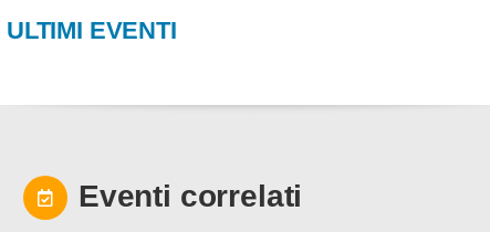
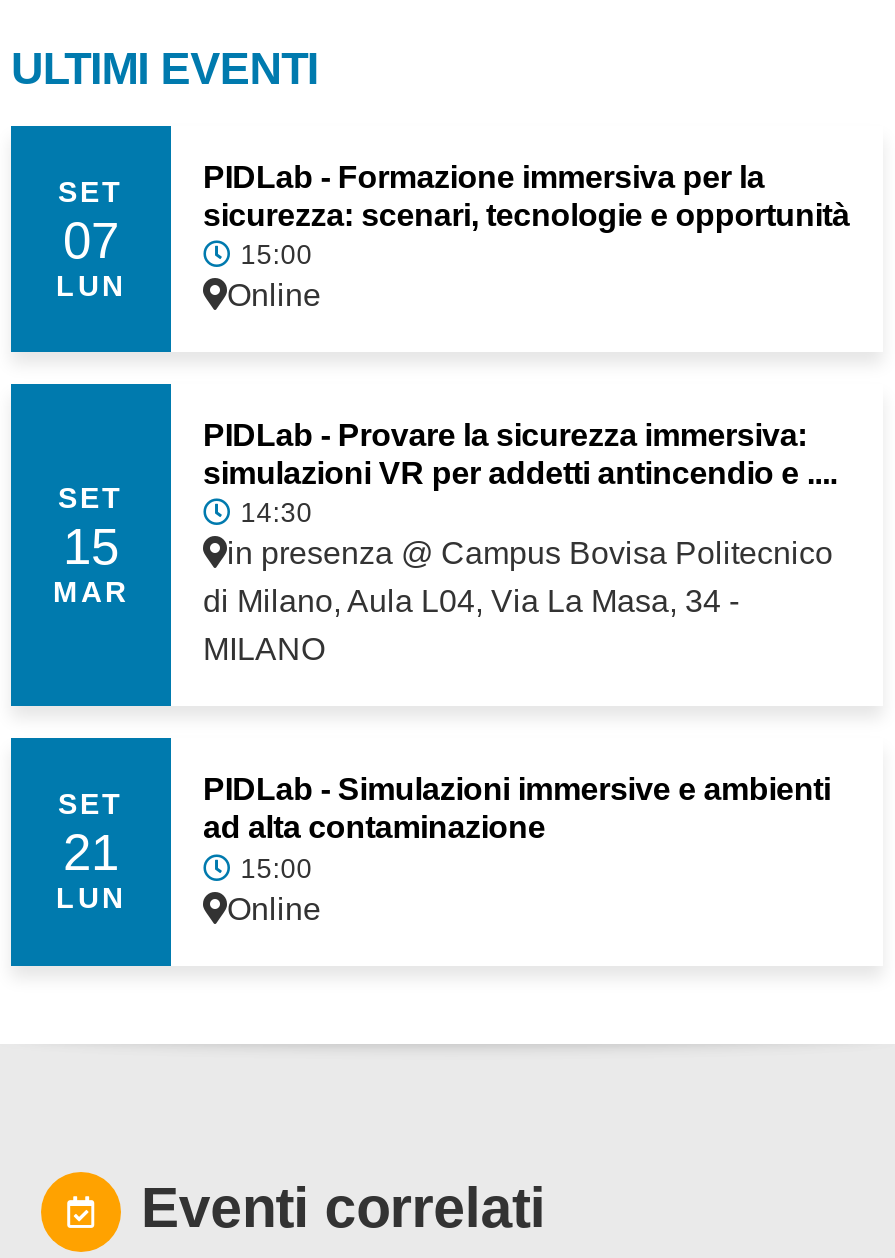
none -> [9,124,173,356] [image] | SET | 07 | LUN
none -> [9,382,173,708] [image] | SET | 15 | MAR
none -> [9,736,173,968] [image] | SET | 21 | LUN
none -> [203,160,850,312] PIDLab - Formazione immersiva per la | sicurezza: scenari, tecnologie e opportunità | 15:00 | Online
none -> [203,418,837,667] PIDLab - Provare la sicurezza immersiva: | simulazioni VR per addetti antincendio e .... | 14:30 | in presenza @ Campus Bovisa Politecnico | di Milano, Aula L04, Via La Masa, 34 - | MILANO
none -> [203,773,831,925] PIDLab - Simulazioni immersive e ambienti | ad alta contaminazione | 15:00 | Online

